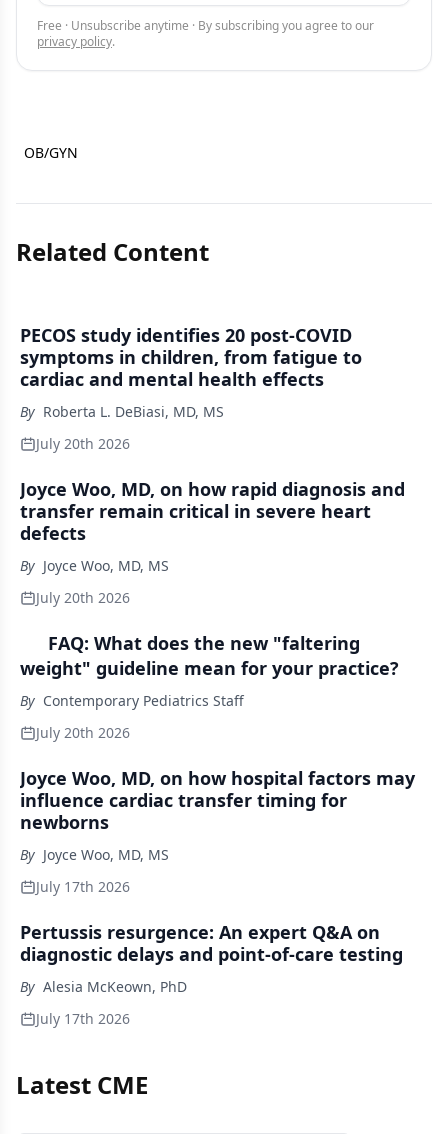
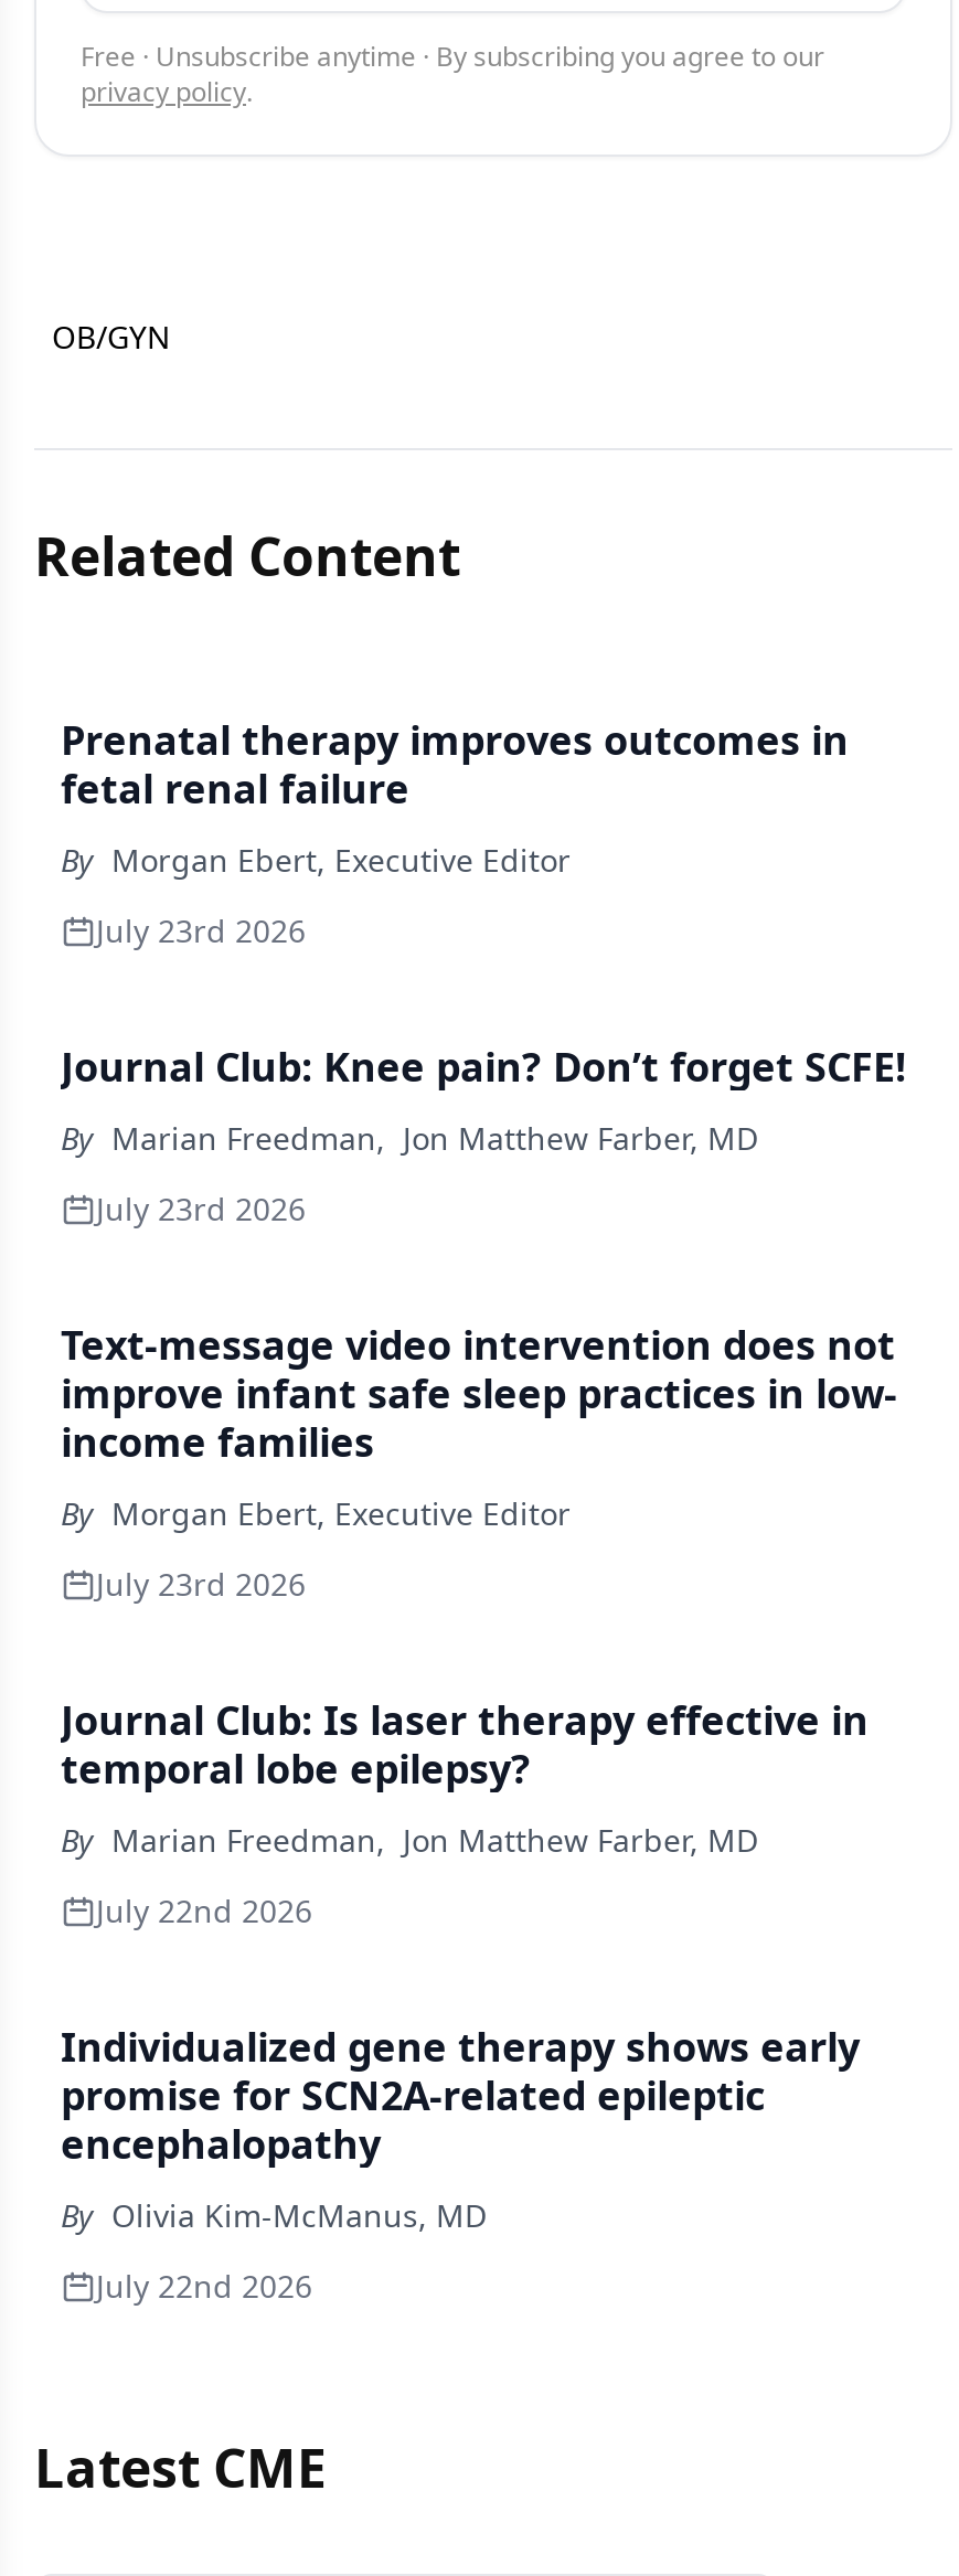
[20,323,362,391] PECOS study identifies 20 post-COVID | symptoms in children, from fatigue to | cardiac and mental health effects -> [61,713,849,815] Prenatal therapy improves outcomes in | fetal renal failure
[20,402,224,421] By Roberta L. DeBiasi, MD, MS -> [61,839,571,881] By Morgan Ebert, Executive Editor
[36,434,130,453] July 20th 2026 -> [96,909,306,951] July 23rd 2026
[20,477,405,545] Joyce Woo, MD, on how rapid diagnosis and | transfer remain critical in severe heart | defects -> [61,1040,906,1093] Journal Club: Knee pain? Don’t forget SCFE!
[20,556,169,575] By Joyce Woo, MD, MS -> [61,1117,758,1159] By Marian Freedman, Jon Matthew Farber, MD
[36,588,130,607] July 20th 2026 -> [96,1188,306,1230] July 23rd 2026
[20,631,399,680] FAQ: What does the new "faltering | weight" guideline mean for your practice? -> [61,1318,897,1468] Text-message video intervention does not | improve infant safe sleep practices in low- | income families
[20,691,244,710] By Contemporary Pediatrics Staff -> [61,1492,571,1534] By Morgan Ebert, Executive Editor
[36,723,130,742] July 20th 2026 -> [96,1563,306,1605] July 23rd 2026
[20,766,415,834] Joyce Woo, MD, on how hospital factors may | influence cardiac transfer timing for | newborns -> [61,1693,869,1795] Journal Club: Is laser therapy effective in | temporal lobe epilepsy?
[20,845,169,864] By Joyce Woo, MD, MS -> [61,1819,758,1861] By Marian Freedman, Jon Matthew Farber, MD
[36,877,130,896] July 17th 2026 -> [96,1890,312,1931] July 22nd 2026
[20,920,403,966] Pertussis resurgence: An expert Q&A on | diagnostic delays and point-of-care testing -> [61,2020,860,2170] Individualized gene therapy shows early | promise for SCN2A-related epileptic | encephalopathy
[20,977,187,996] By Alesia McKeown, PhD -> [61,2194,487,2236] By Olivia Kim-McManus, MD
[36,1009,130,1028] July 17th 2026 -> [96,2265,312,2307] July 22nd 2026

